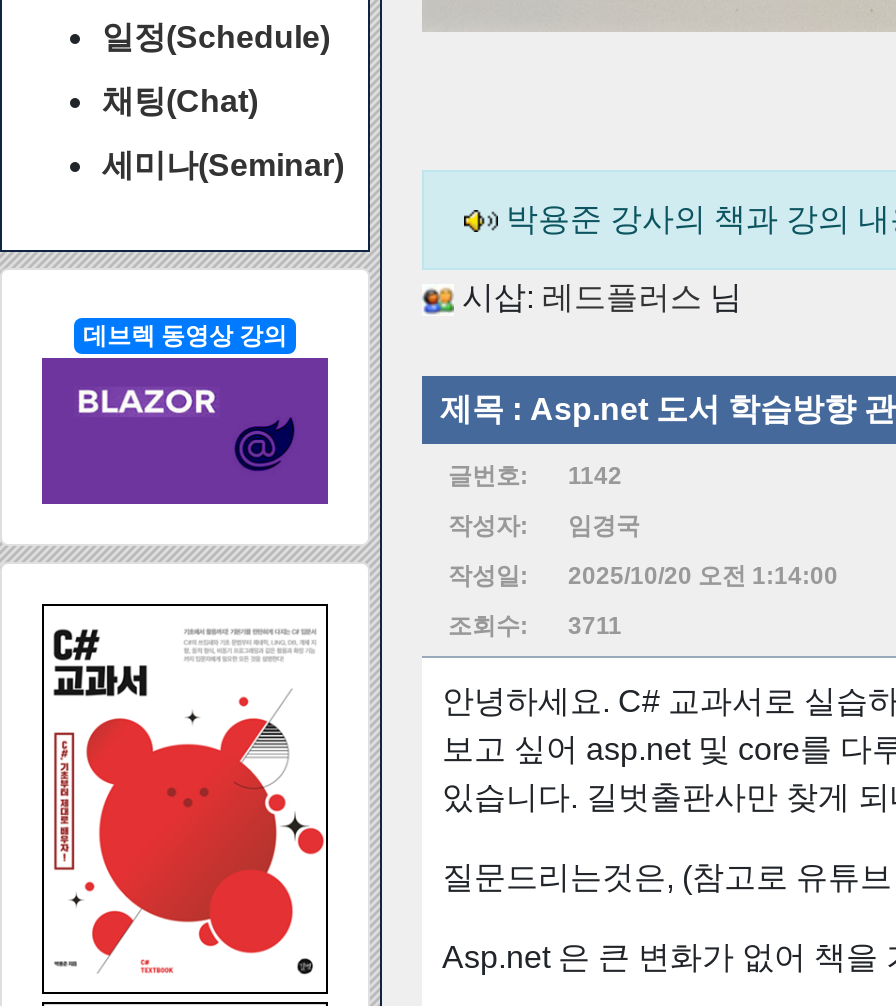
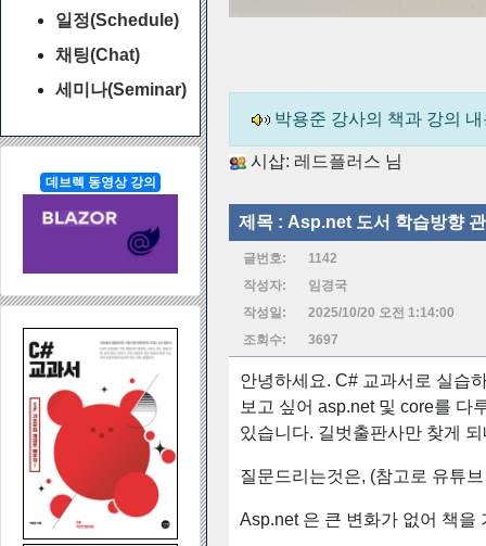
[448,612,622,640] 조회수: 3711 -> [243,332,338,348] 조회수: 3697

